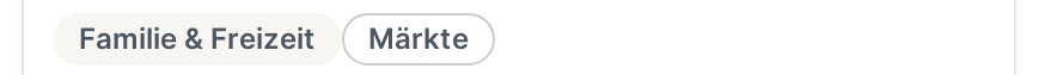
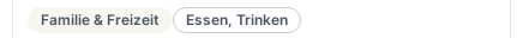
[368,20,469,56] Märkte -> [186,11,288,28] Essen, Trinken

